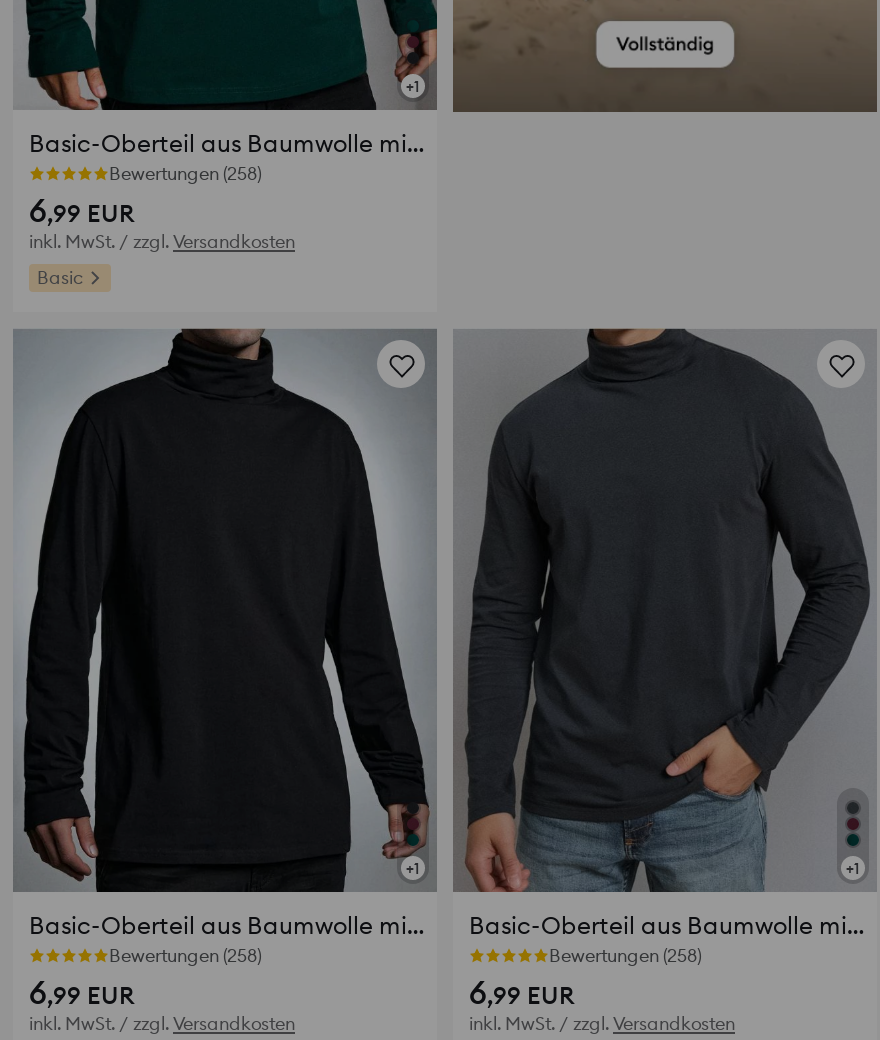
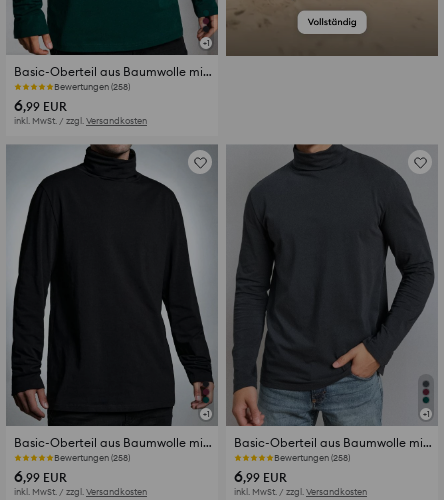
[37,265,83,287] Basic -> none

